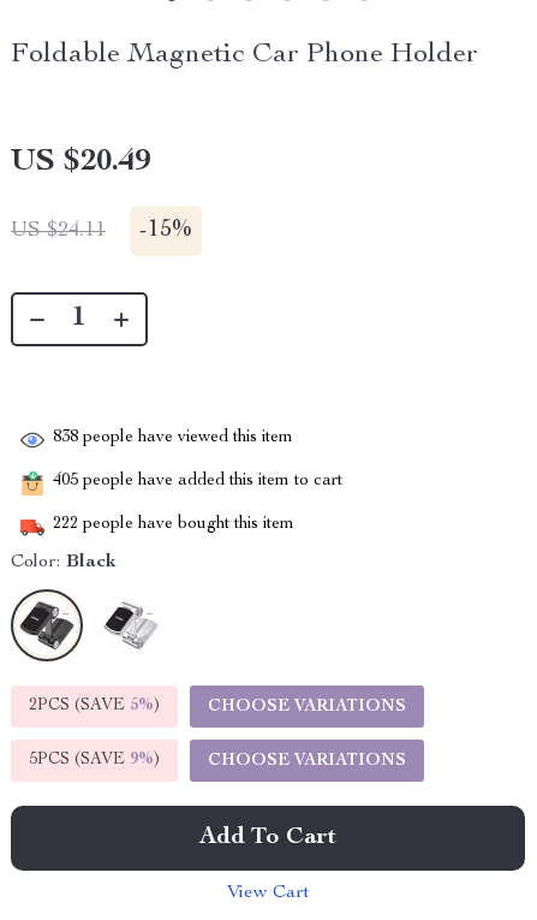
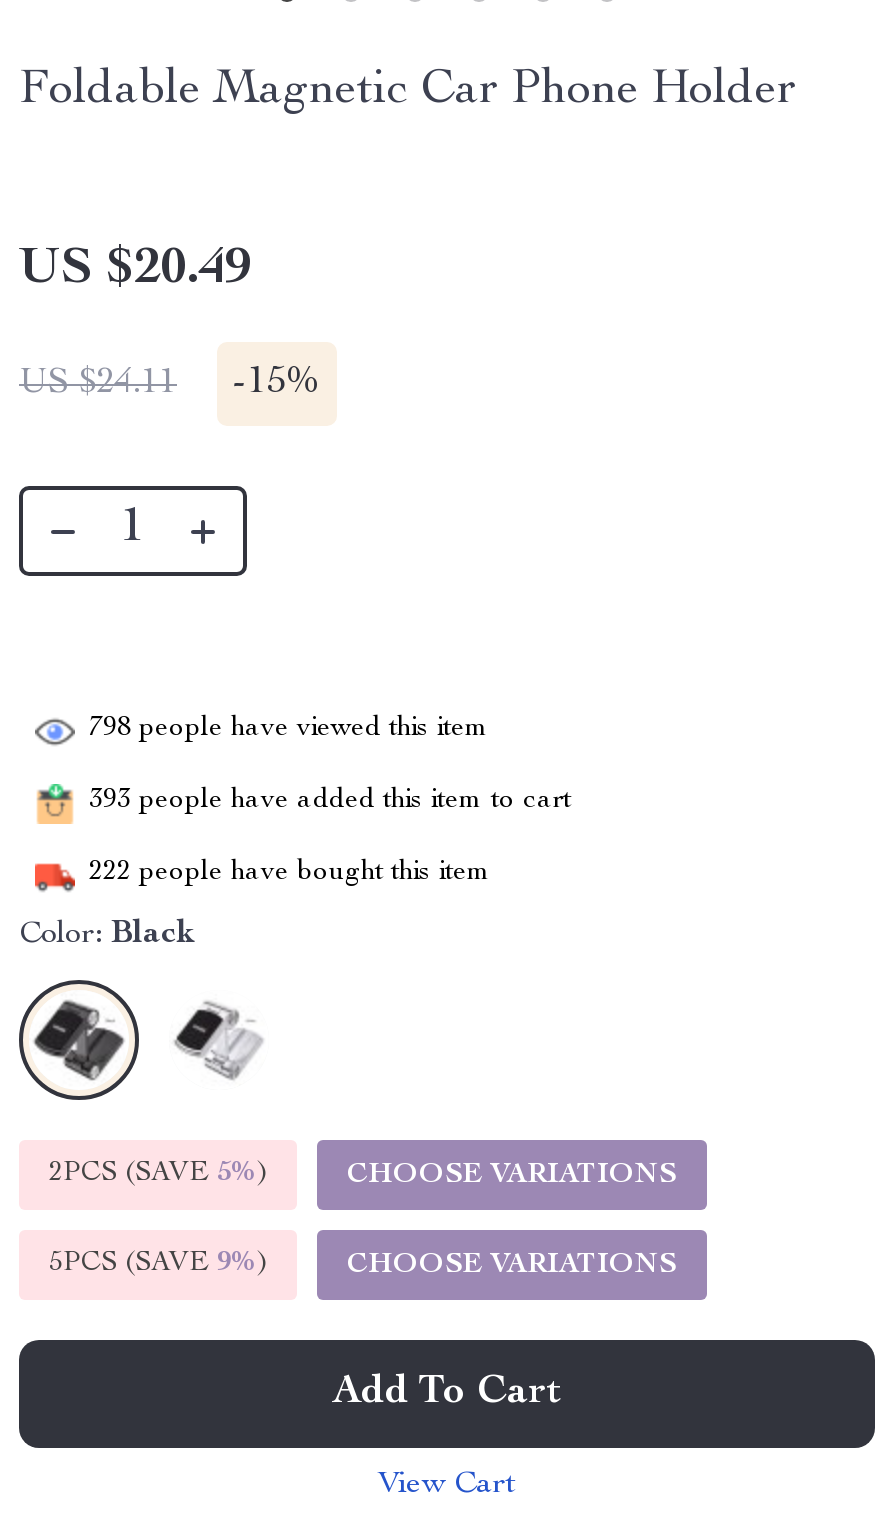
[53,430,293,447] 838 people have viewed this item -> [89,715,489,743] 798 people have viewed this item
[53,473,342,490] 405 people have added this item to cart -> [89,787,571,815] 393 people have added this item to cart

